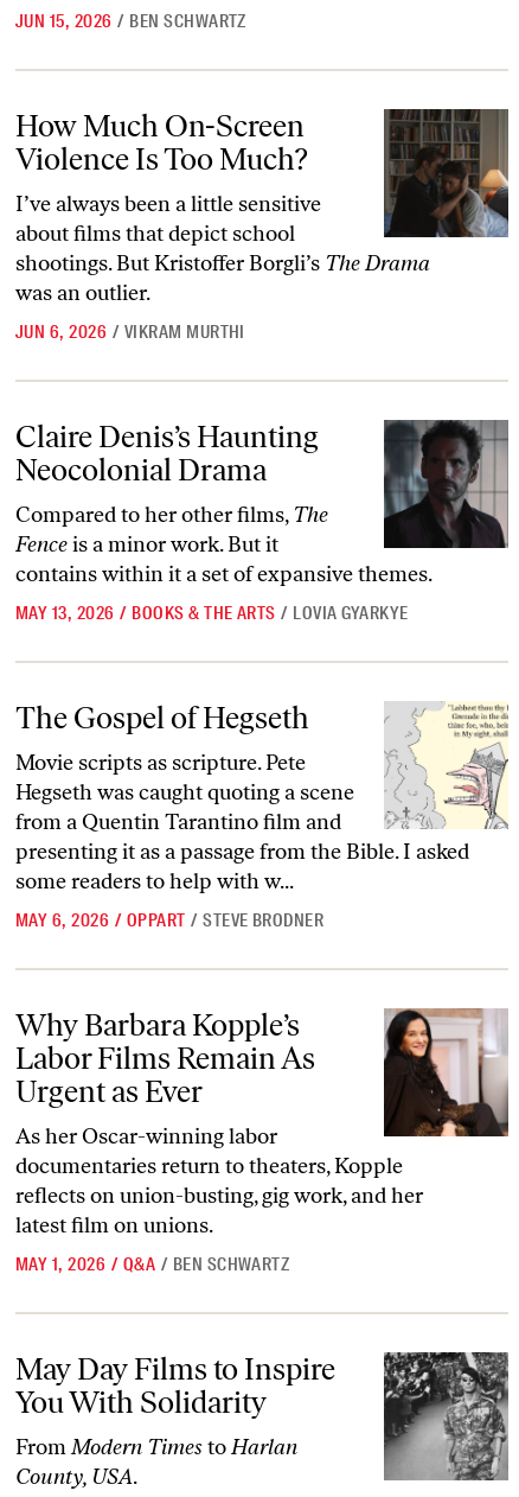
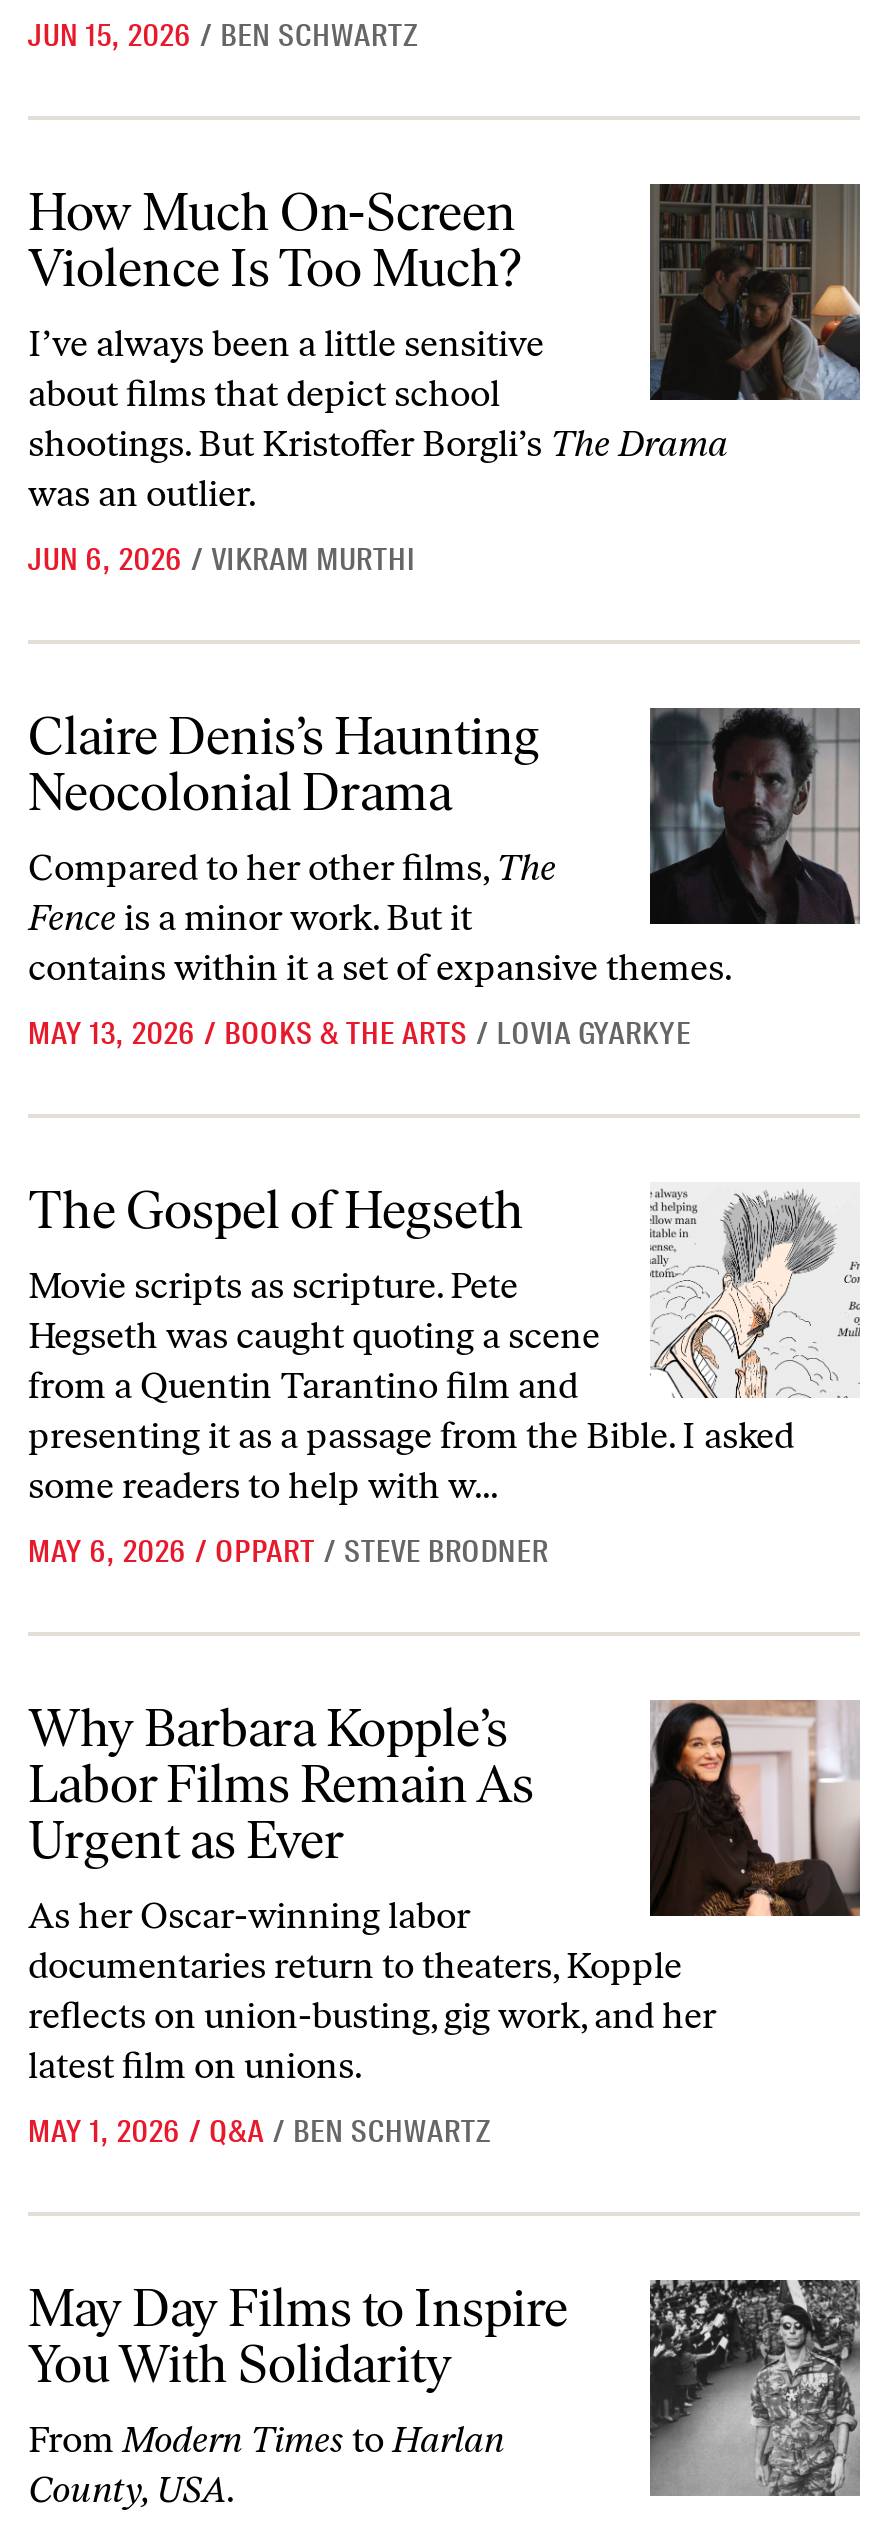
[384,703,508,829] [image] -> [650,1190,862,1400] [image]

